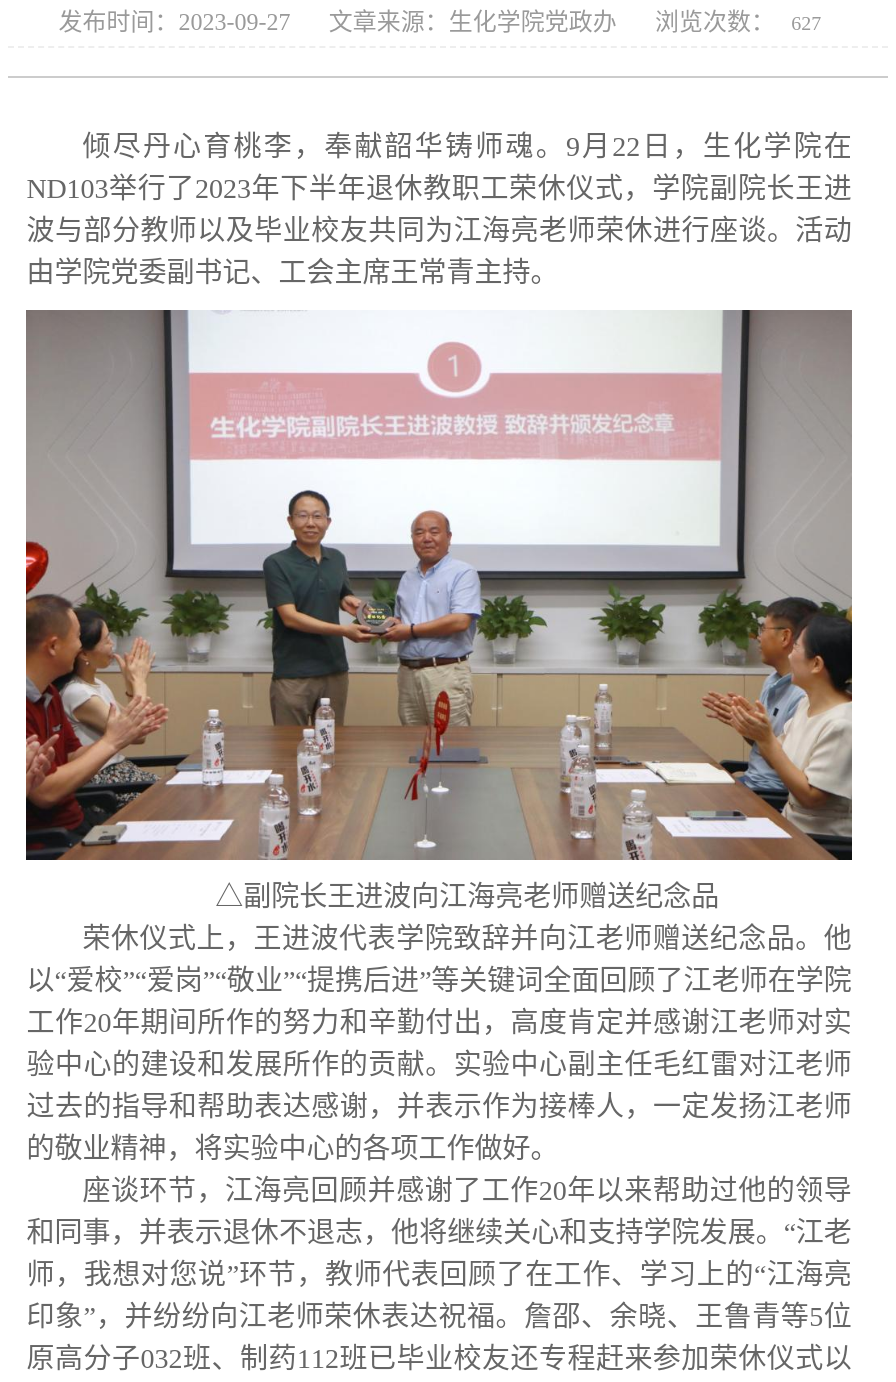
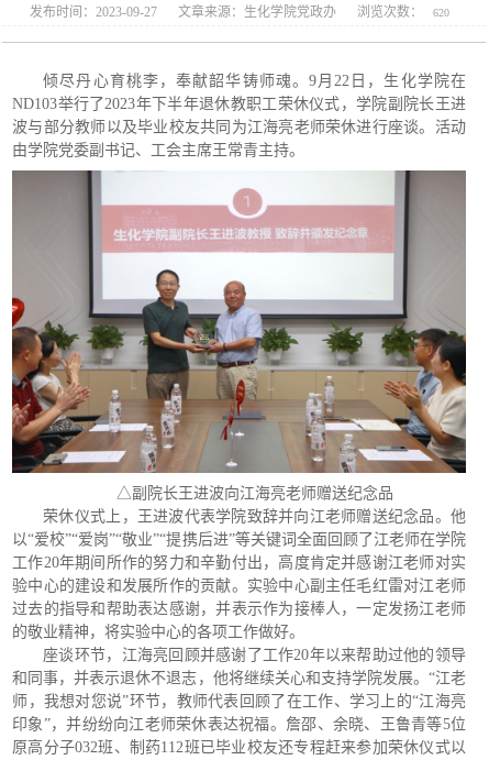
[58,9,821,37] 发布时间：2023-09-27 文章来源：生化学院党政办 浏览次数： 627 -> [30,5,449,20] 发布时间：2023-09-27 文章来源：生化学院党政办 浏览次数： 620

